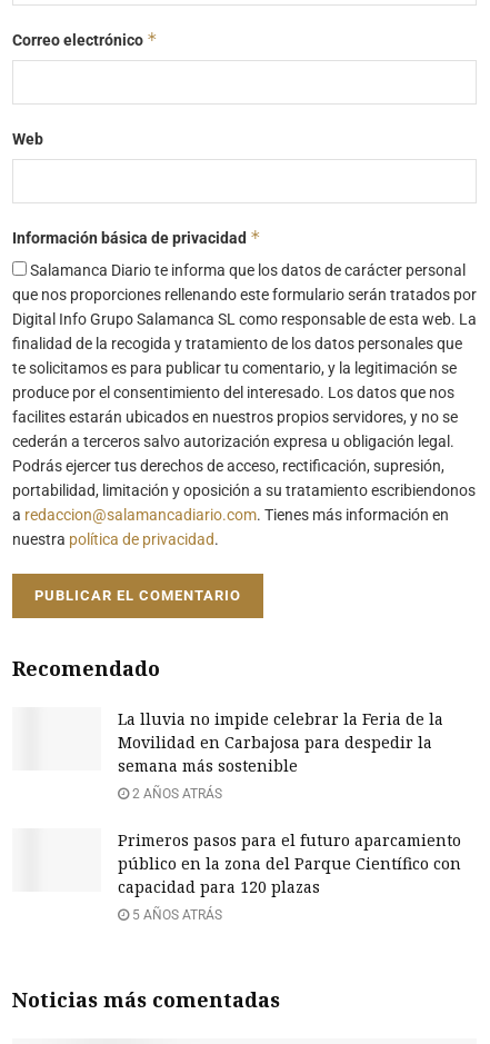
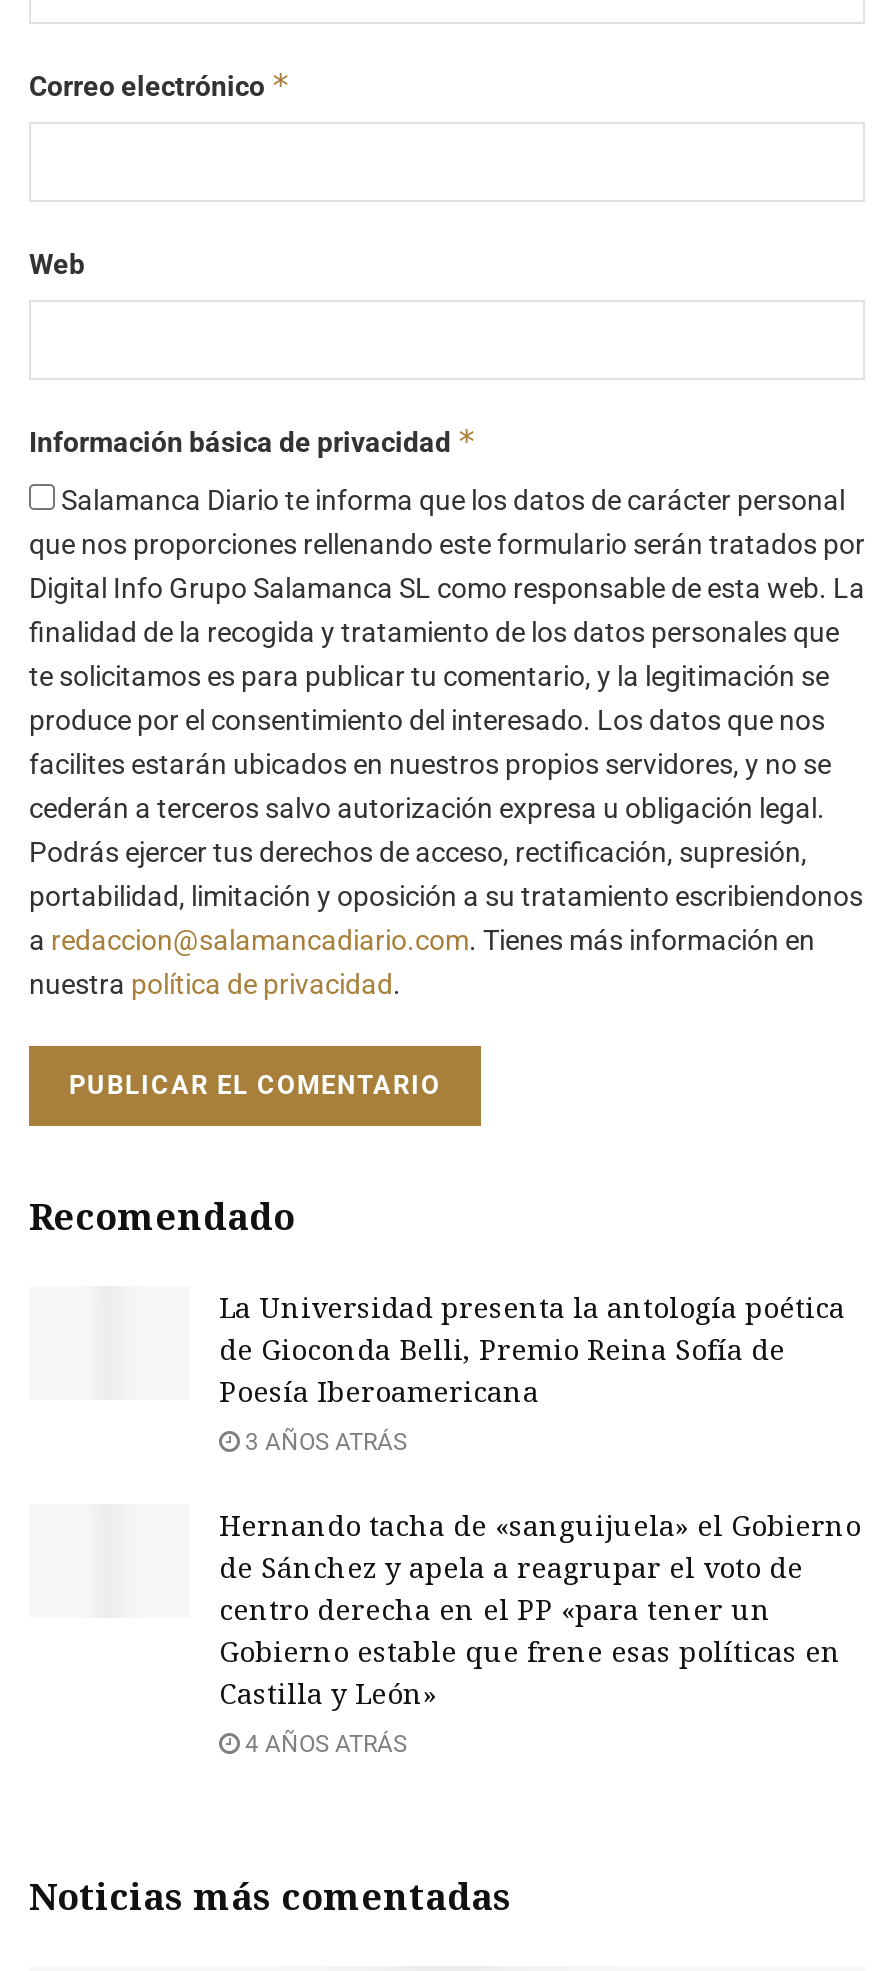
[118,708,443,776] La lluvia no impide celebrar la Feria de la | Movilidad en Carbajosa para despedir la | semana más sostenible -> [219,1288,845,1410] La Universidad presenta la antología poética | de Gioconda Belli, Premio Reina Sofía de | Poesía Iberoamericana
[129,786,222,801] 2 AÑOS ATRÁS -> [239,1428,407,1456] 3 AÑOS ATRÁS
[118,829,461,897] Primeros pasos para el futuro aparcamiento | público en la zona del Parque Científico con | capacidad para 120 plazas -> [219,1506,861,1712] Hernando tacha de «sanguijuela» el Gobierno | de Sánchez y apela a reagrupar el voto de | centro derecha en el PP «para tener un | Gobierno estable que frene esas políticas en | Castilla y León»
[129,907,222,923] 5 AÑOS ATRÁS -> [239,1730,407,1758] 4 AÑOS ATRÁS

